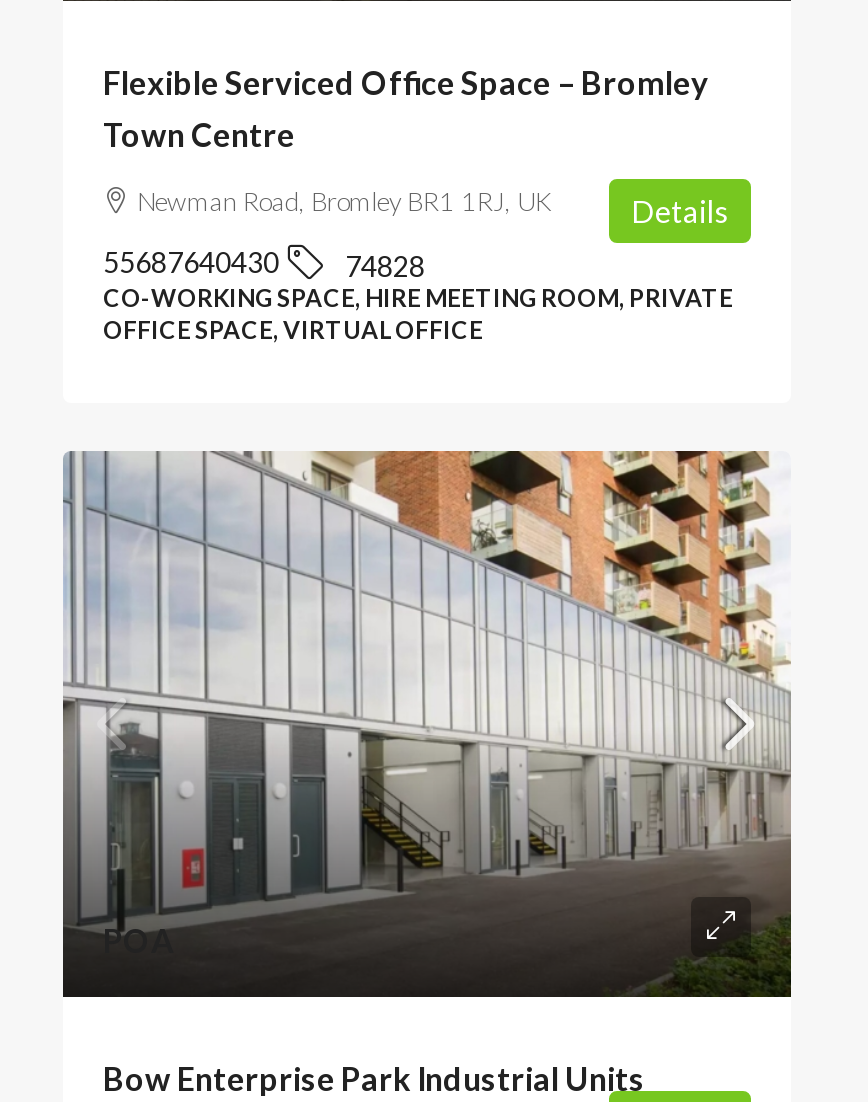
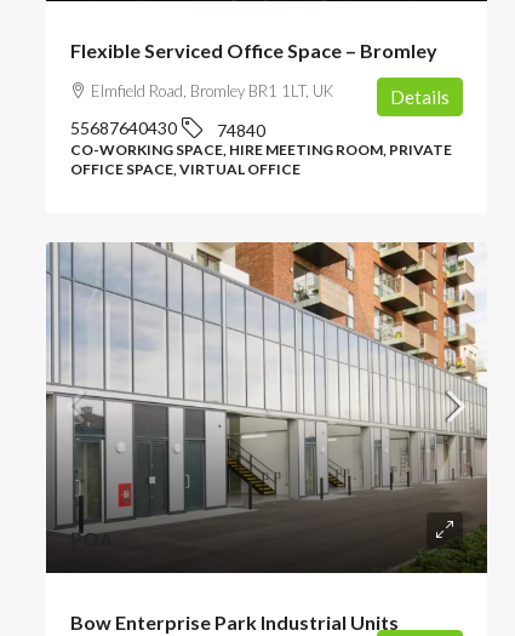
[103,116,551,218] Town Centre | Newman Road, Bromley BR1 1RJ, UK -> [91,81,333,100] Elmfield Road, Bromley BR1 1LT, UK
[103,246,425,284] 55687640430 74828 -> [70,117,265,140] 55687640430 74840

